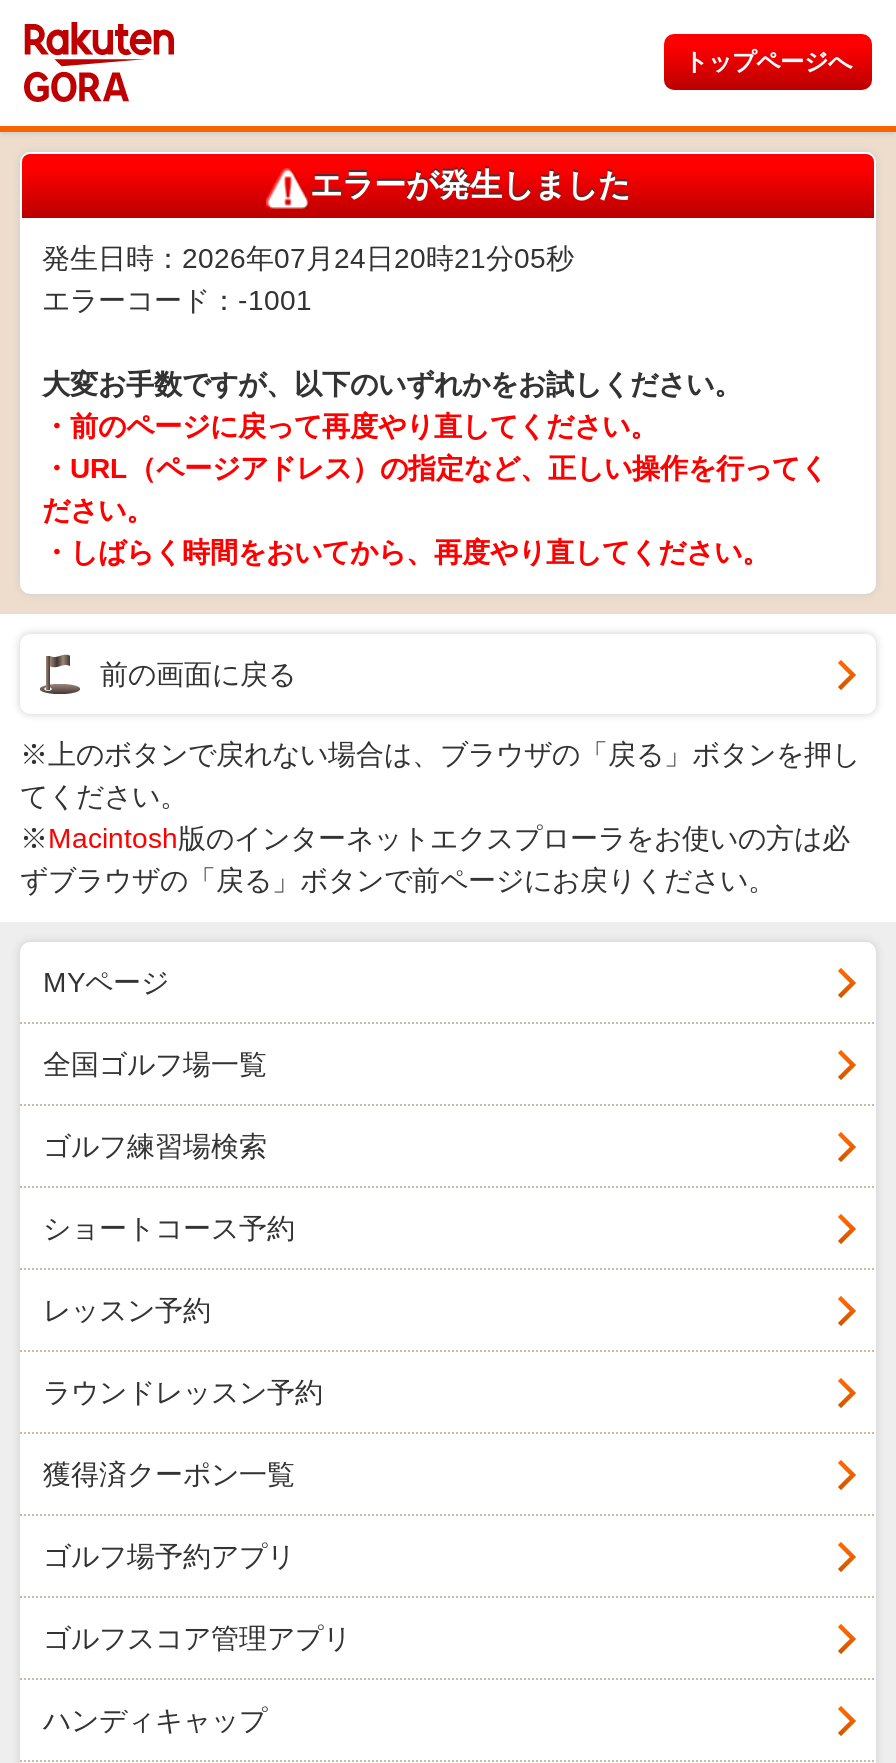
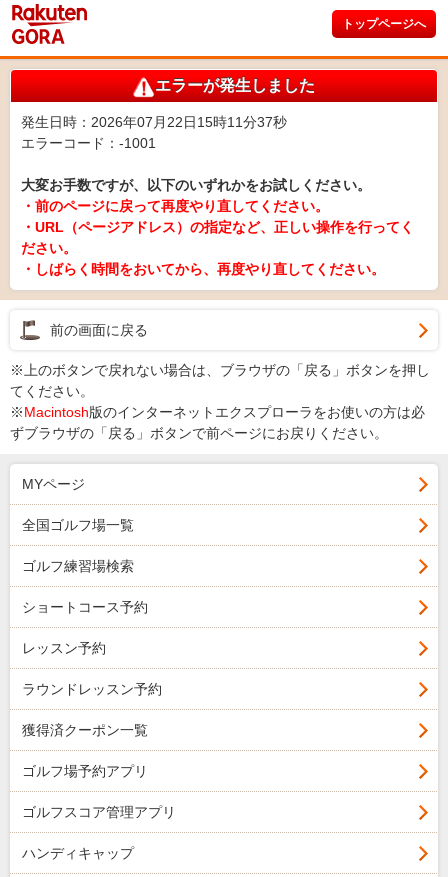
[42,242,574,274] 発生日時：2026年07月24日20時21分05秒 -> [21,114,287,130] 発生日時：2026年07月22日15時11分37秒

